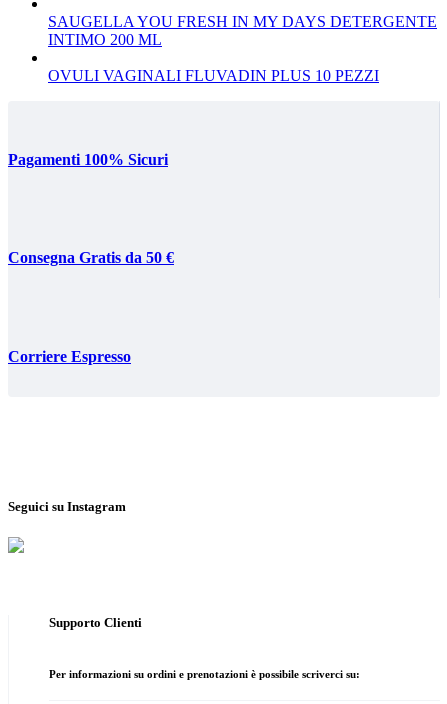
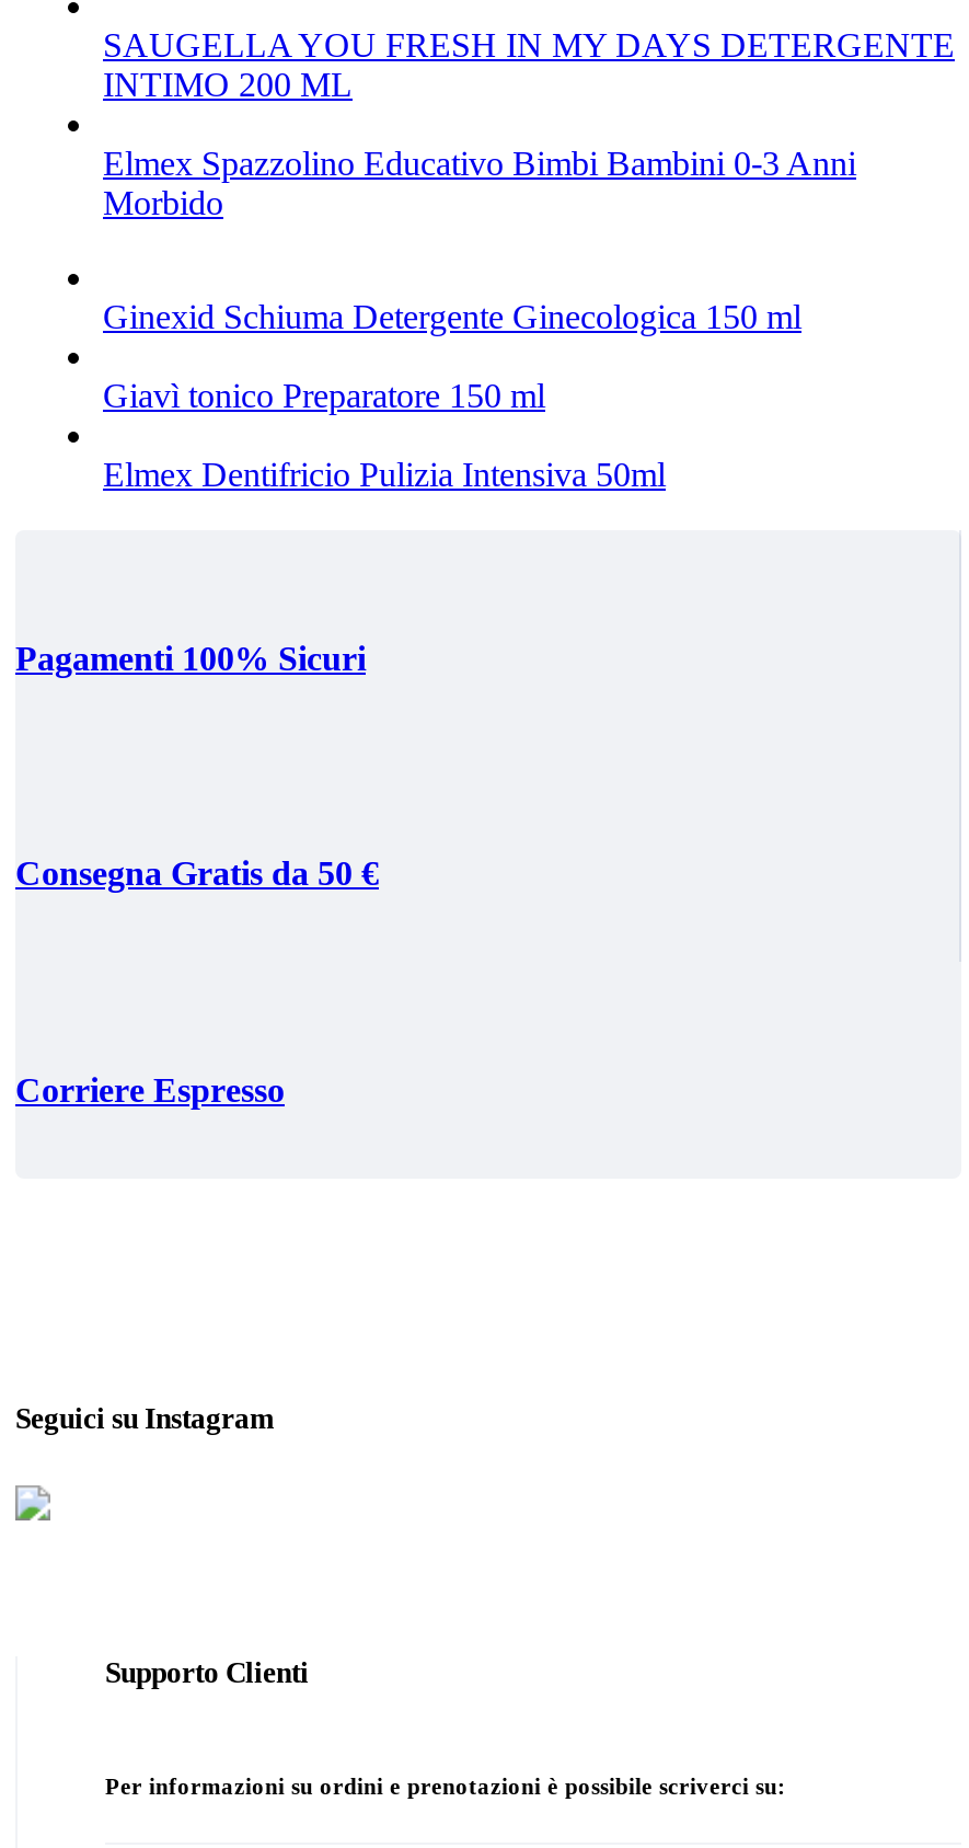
[48,67,379,84] OVULI VAGINALI FLUVADIN PLUS 10 PEZZI -> [103,145,856,494] Elmex Spazzolino Educativo Bimbi Bambini 0-3 Anni | Morbido | Ginexid Schiuma Detergente Ginecologica 150 ml | Giavì tonico Preparatore 150 ml | Elmex Dentifricio Pulizia Intensiva 50ml

